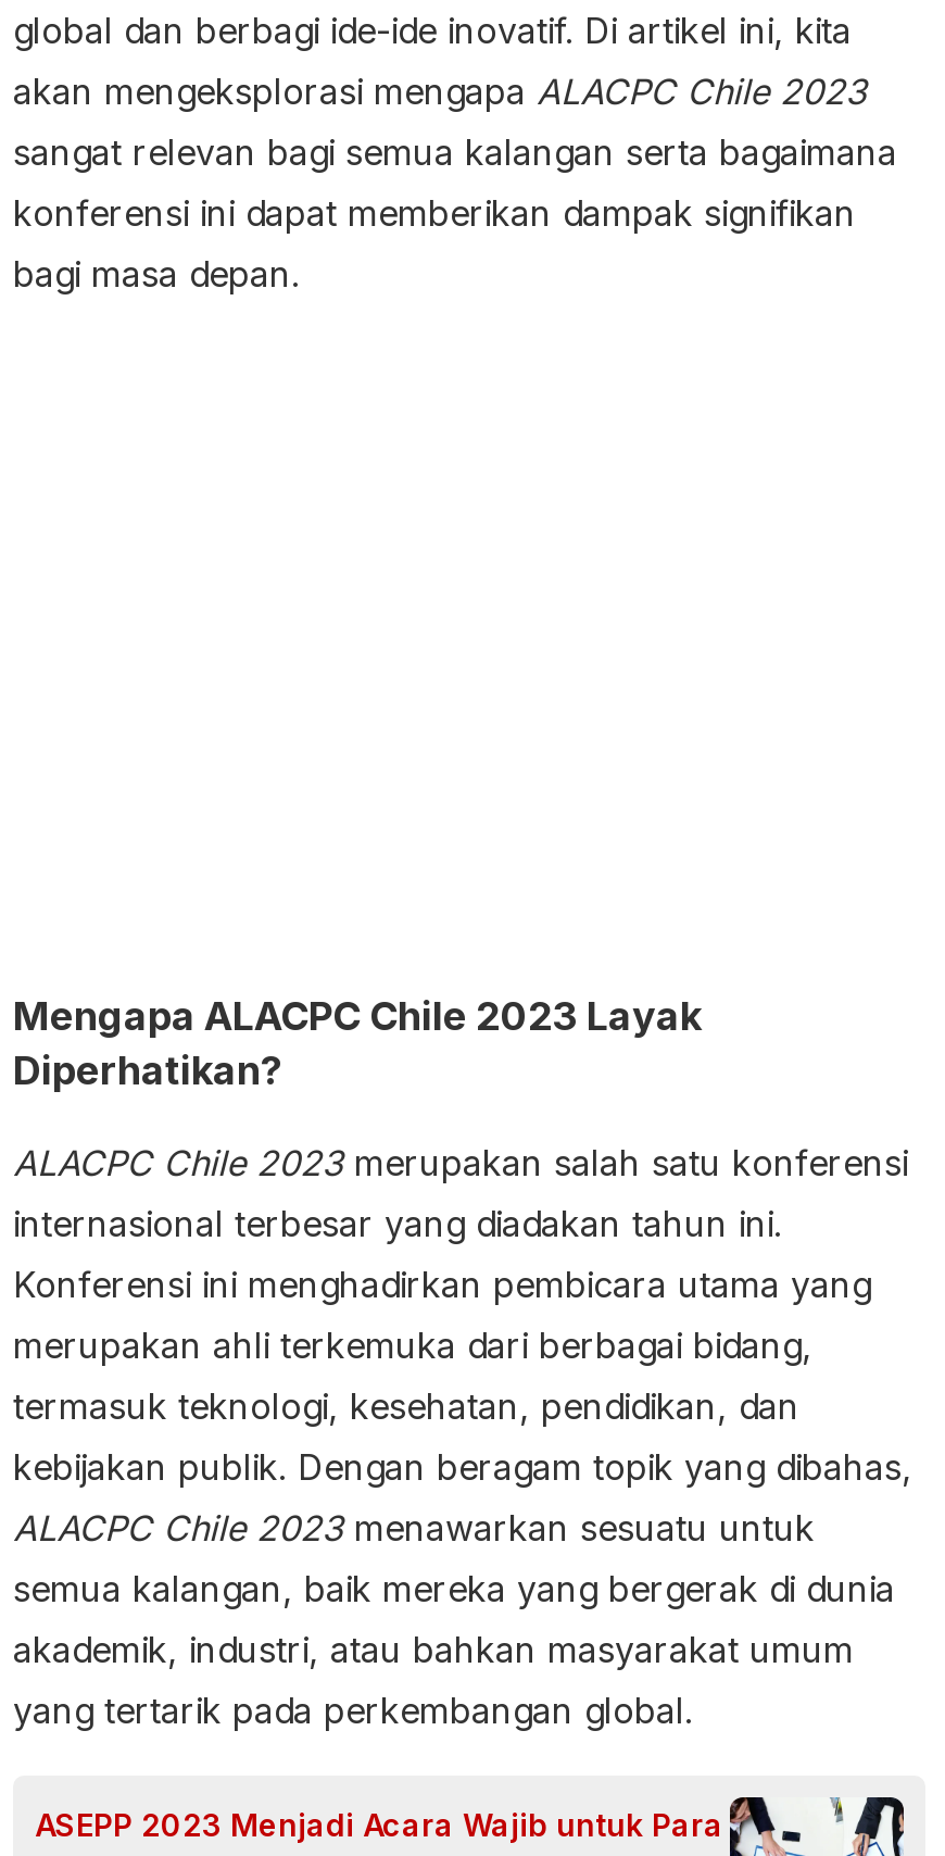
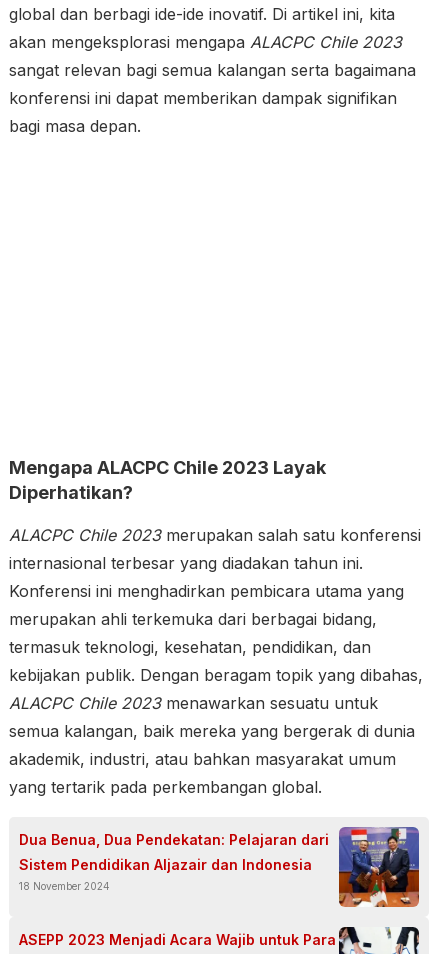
none -> [19,826,420,909] [image] | Dua Benua, Dua Pendekatan: Pelajaran dari | Sistem Pendidikan Aljazair dan Indonesia | 18 November 2024

